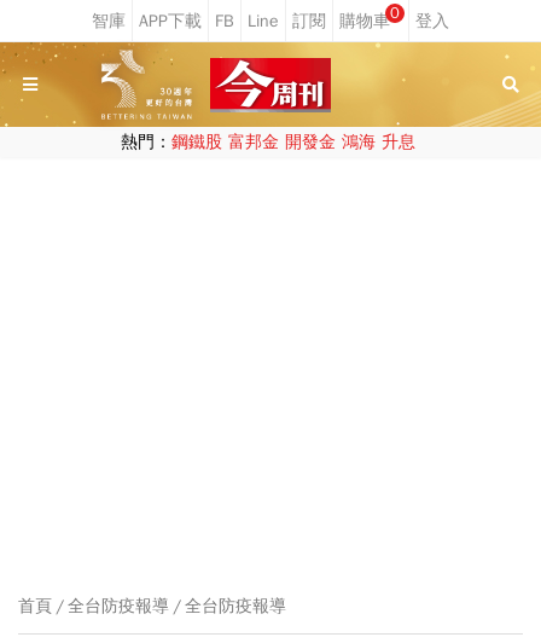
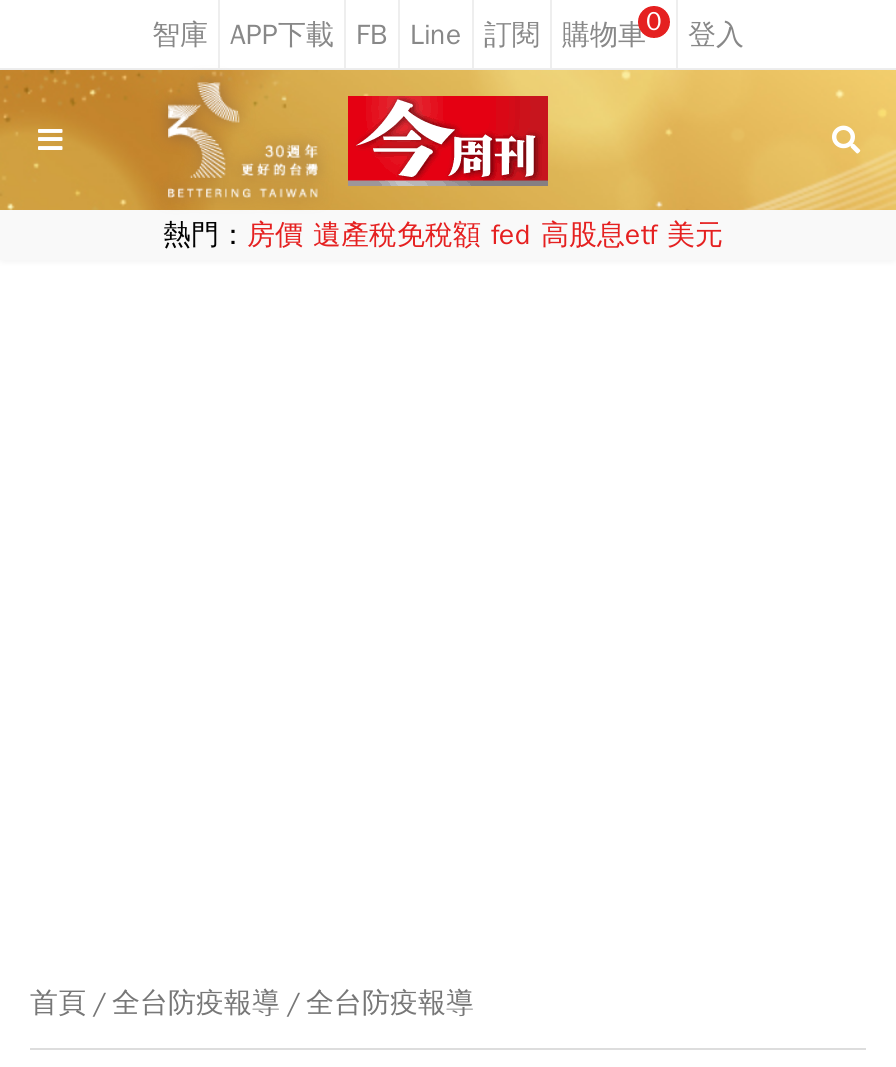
[120,132,415,152] 熱門：鋼鐵股 富邦金 開發金 鴻海 升息 -> [163,218,723,252] 熱門：房價 遺產稅免稅額 fed 高股息etf 美元

